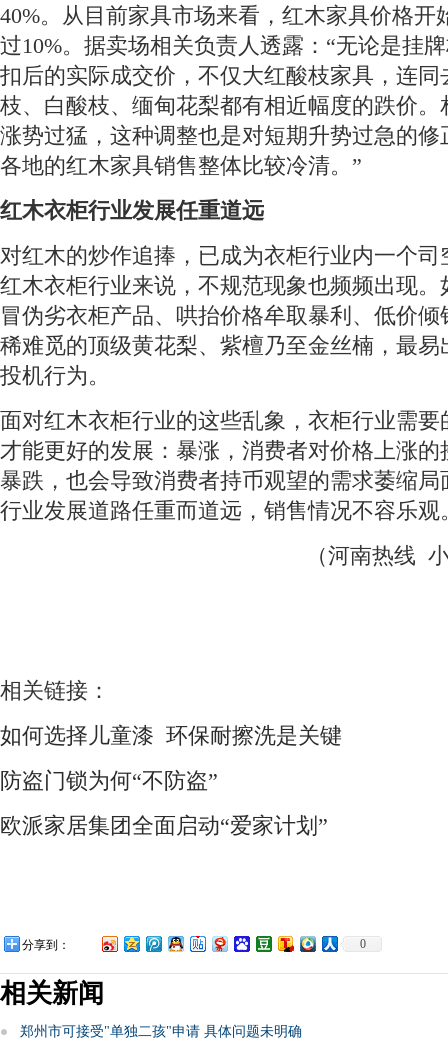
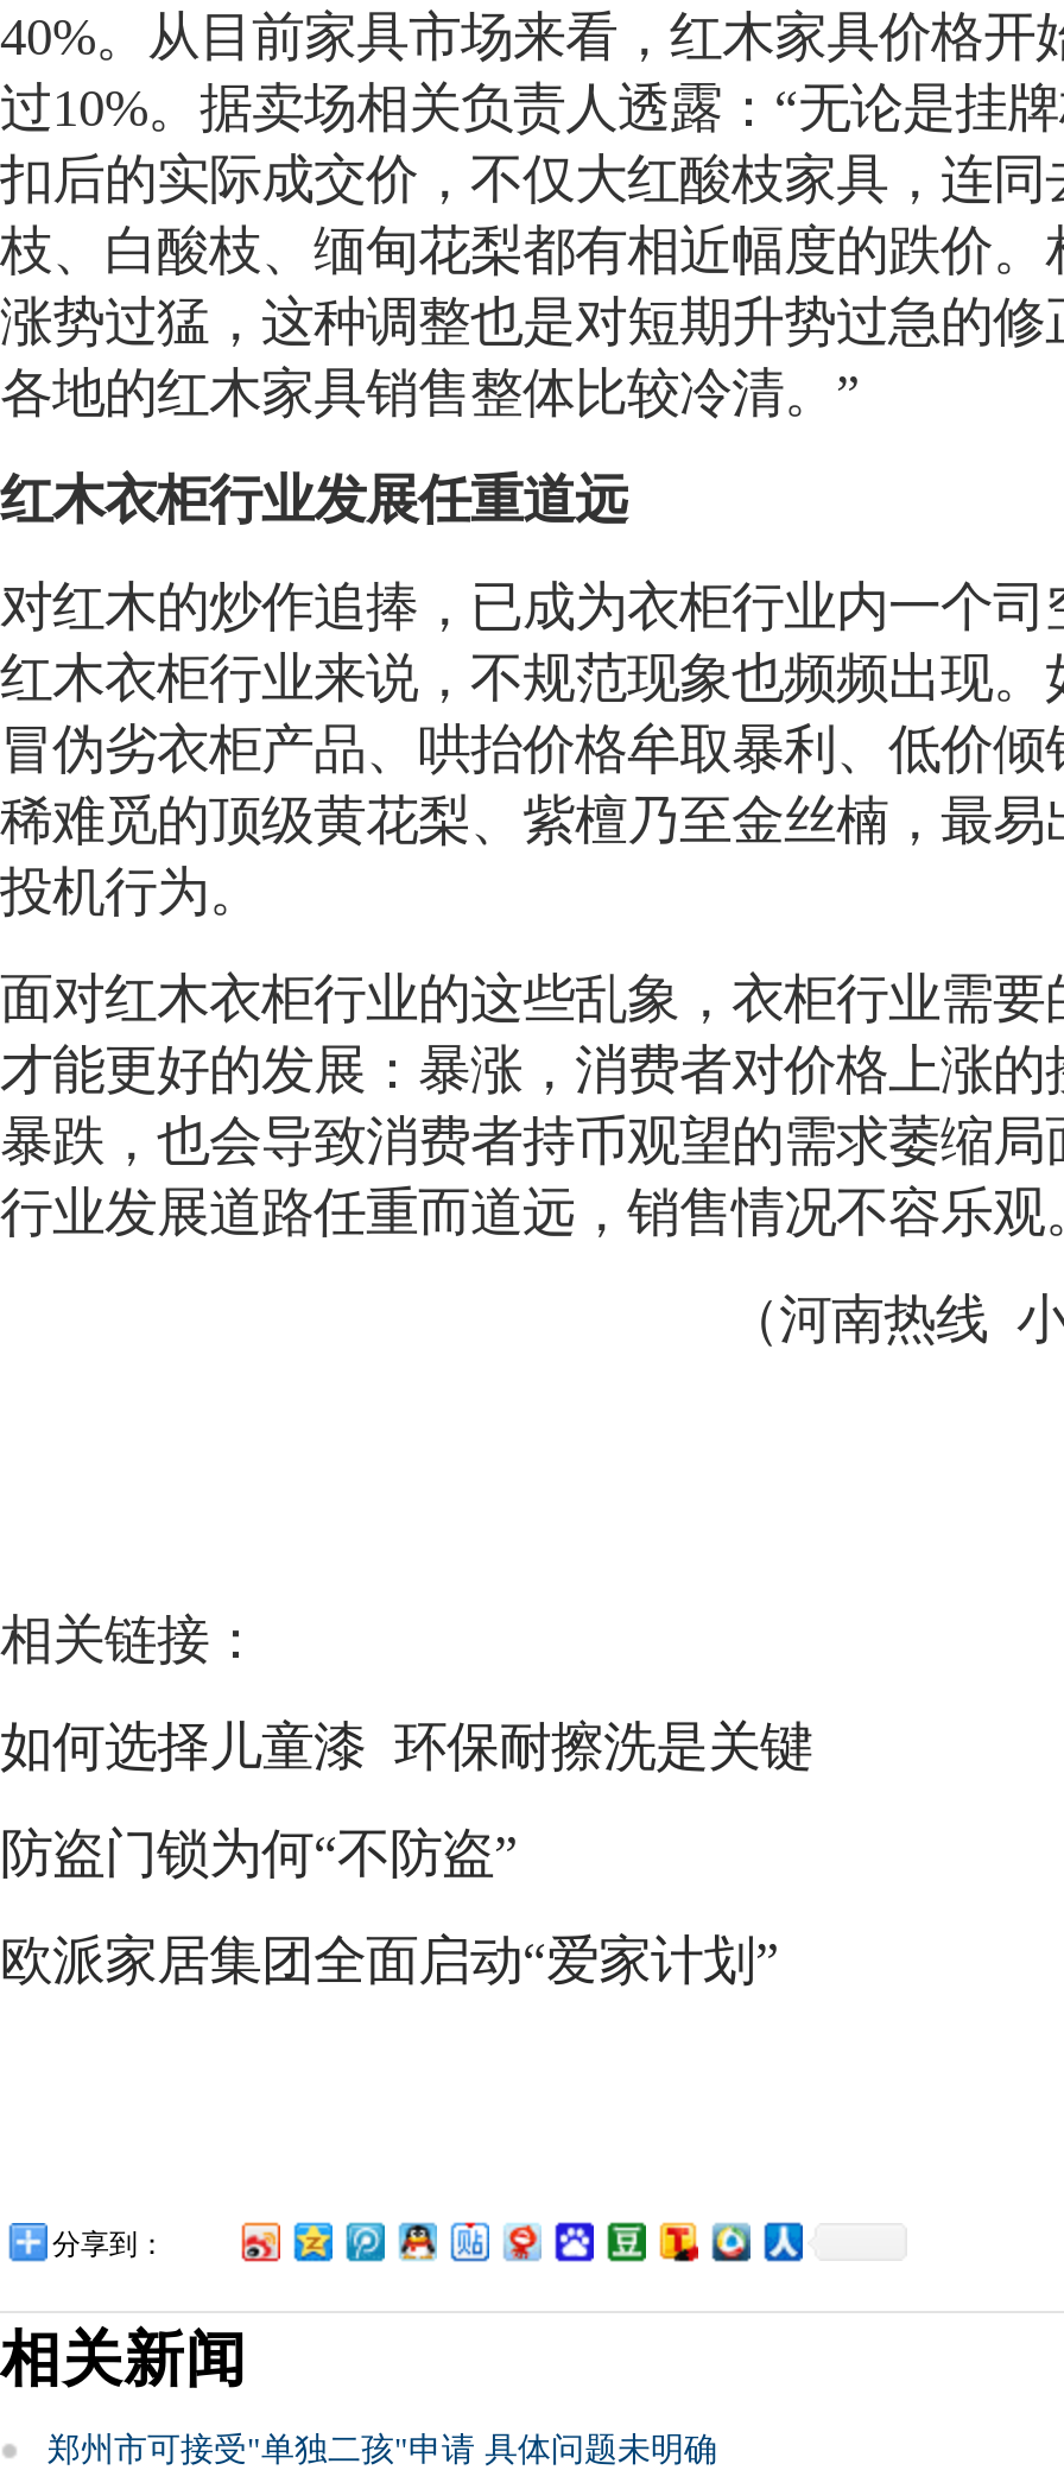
[360,937,366,951] 0 -> none

